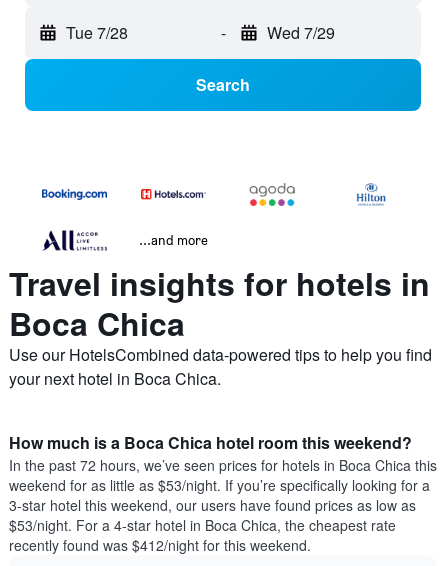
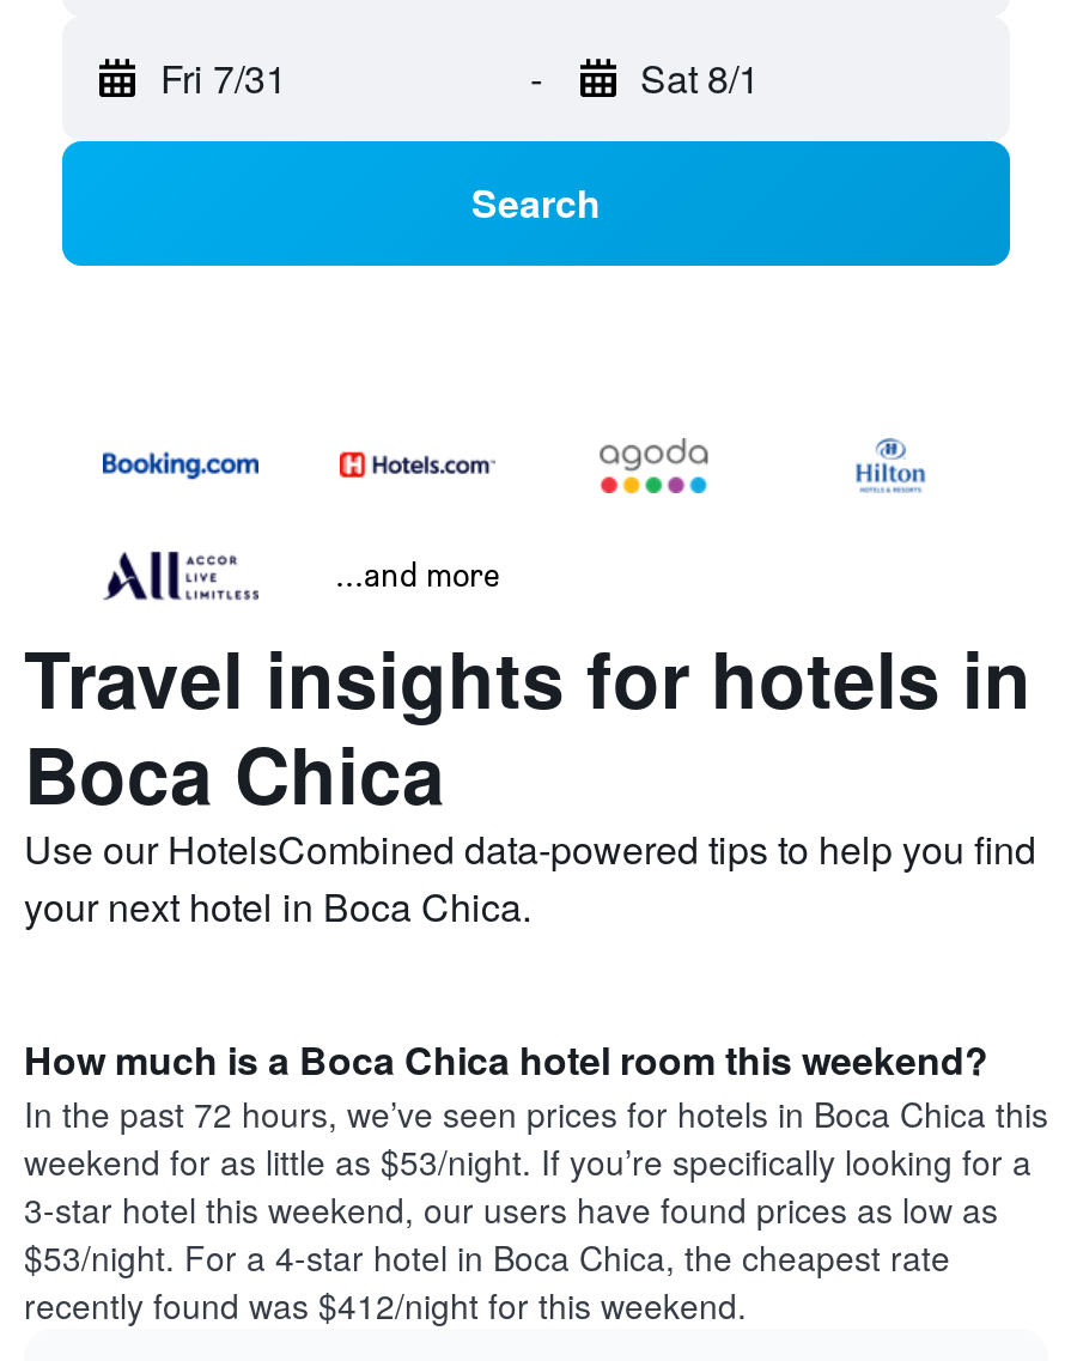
[66,21,128,44] Tue 7/28 -> [160,51,287,106] Fri 7/31
[266,21,334,44] Wed 7/29 -> [640,51,760,106] Sat 8/1

